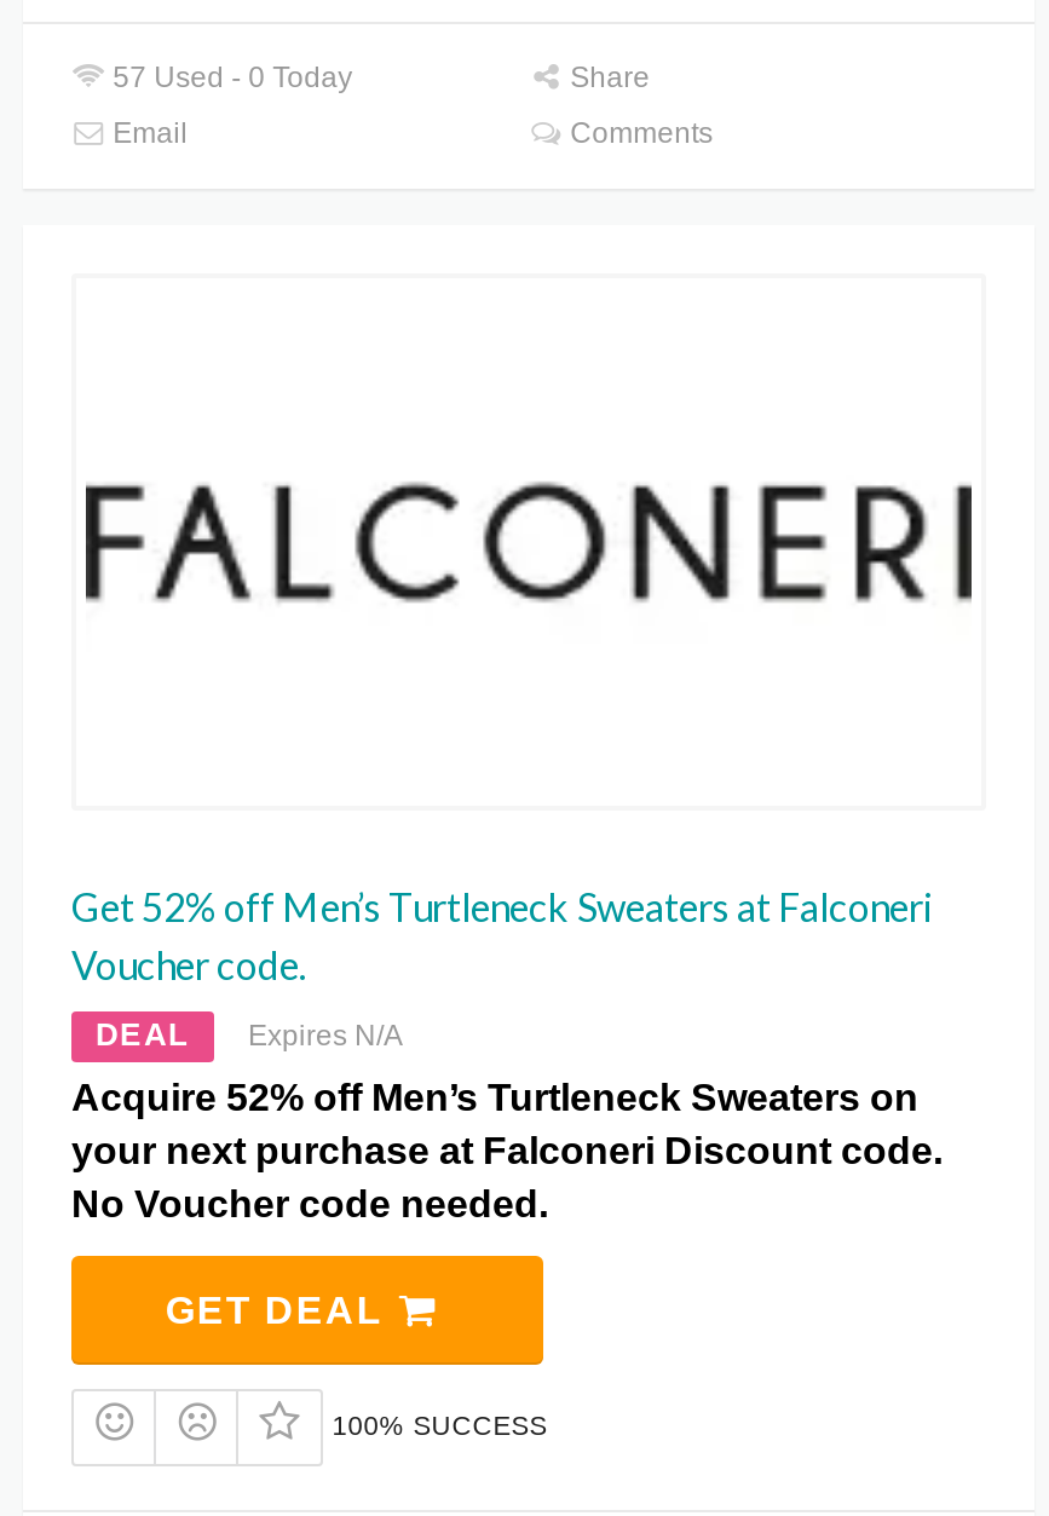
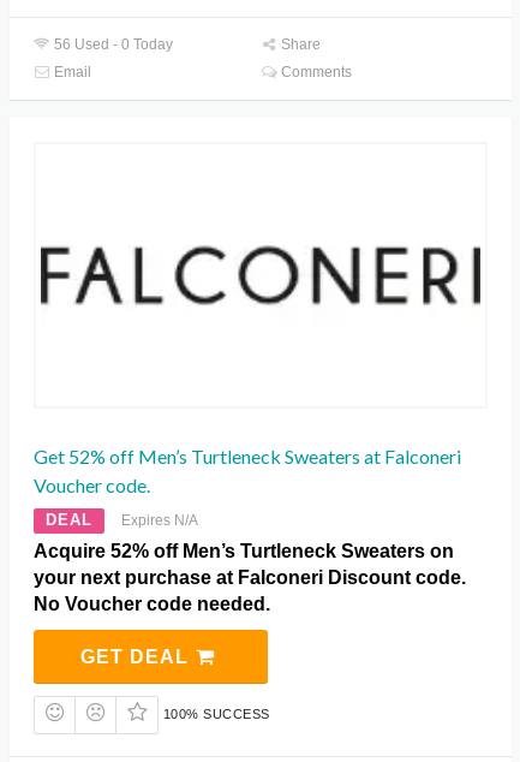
[106,60,353,94] 57 Used - 0 Today -> [51,36,173,53] 56 Used - 0 Today

